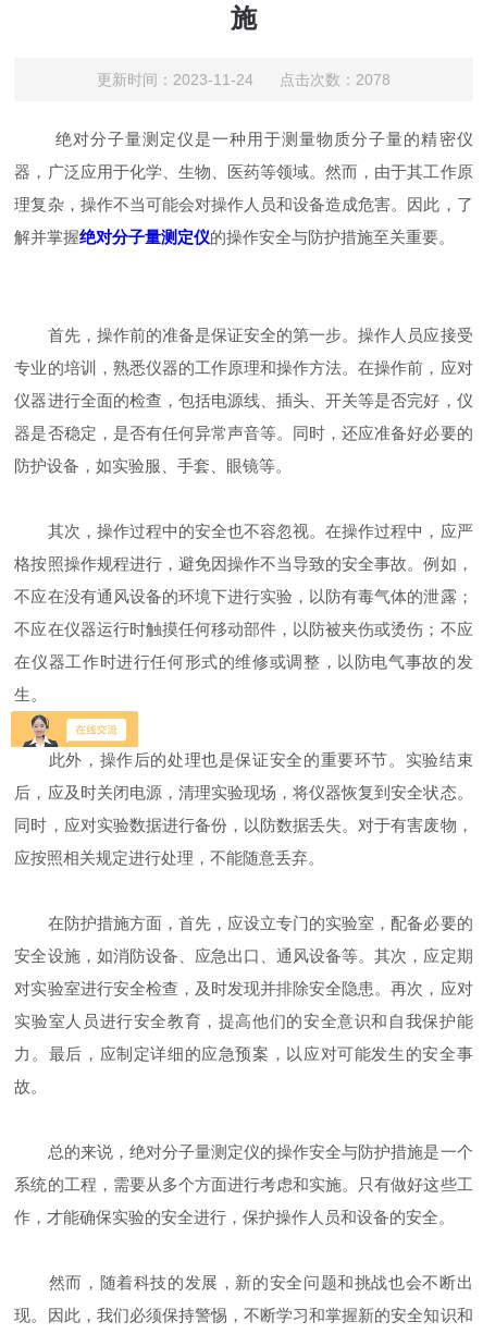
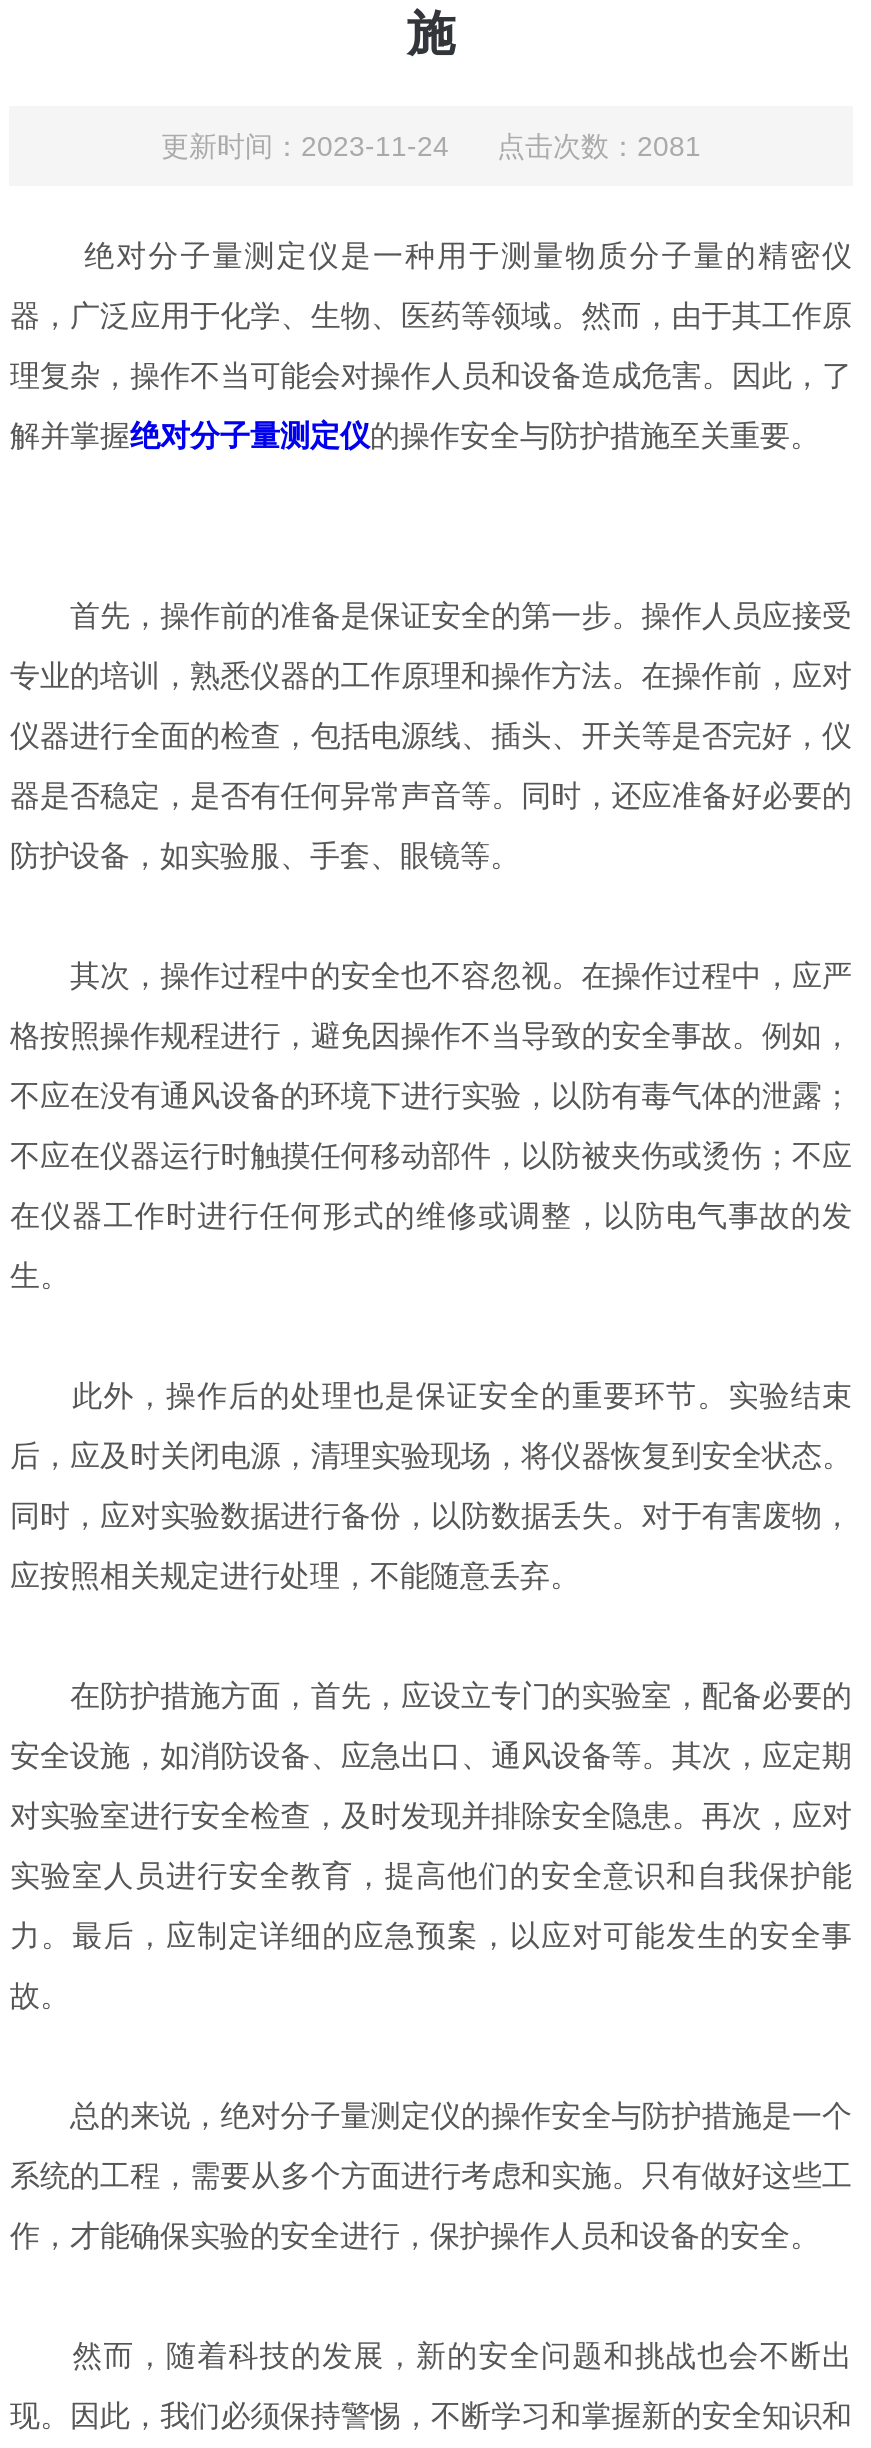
[97,71,391,88] 更新时间：2023-11-24 点击次数：2078 -> [161,130,701,162] 更新时间：2023-11-24 点击次数：2081
[10,710,139,748] [image] -> none

